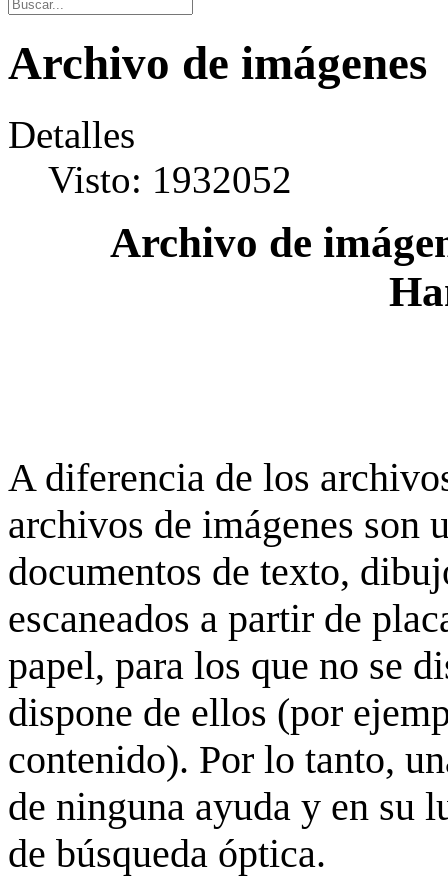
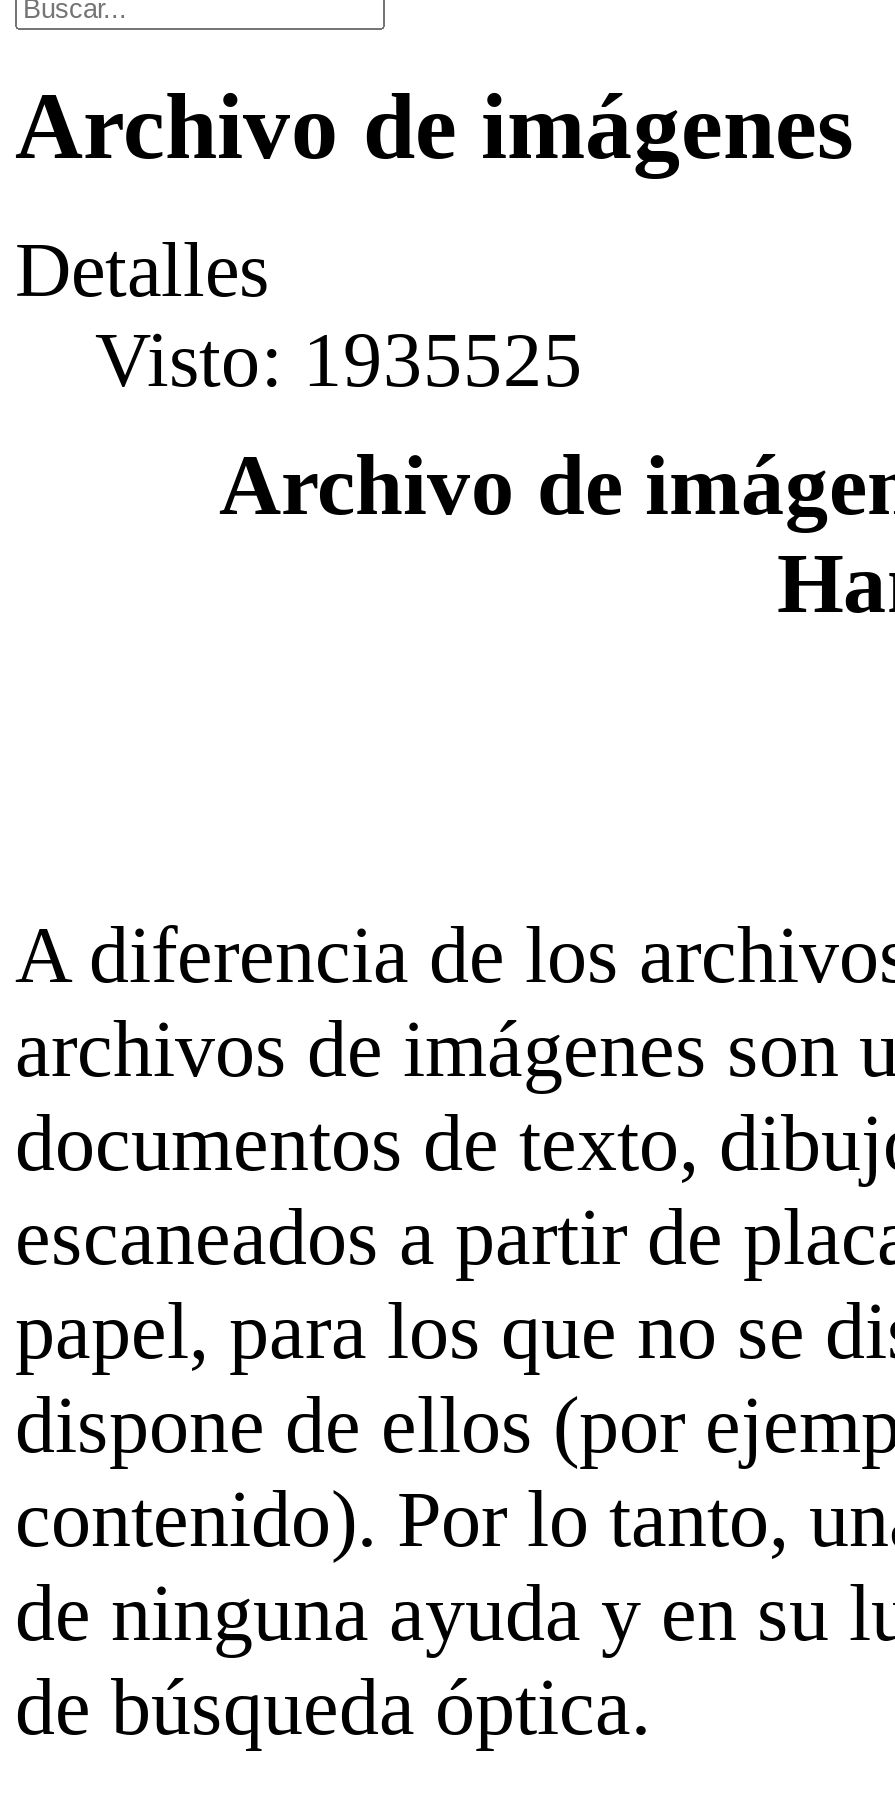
[48,158,292,201] Visto: 1932052 -> [95,316,583,402] Visto: 1935525

